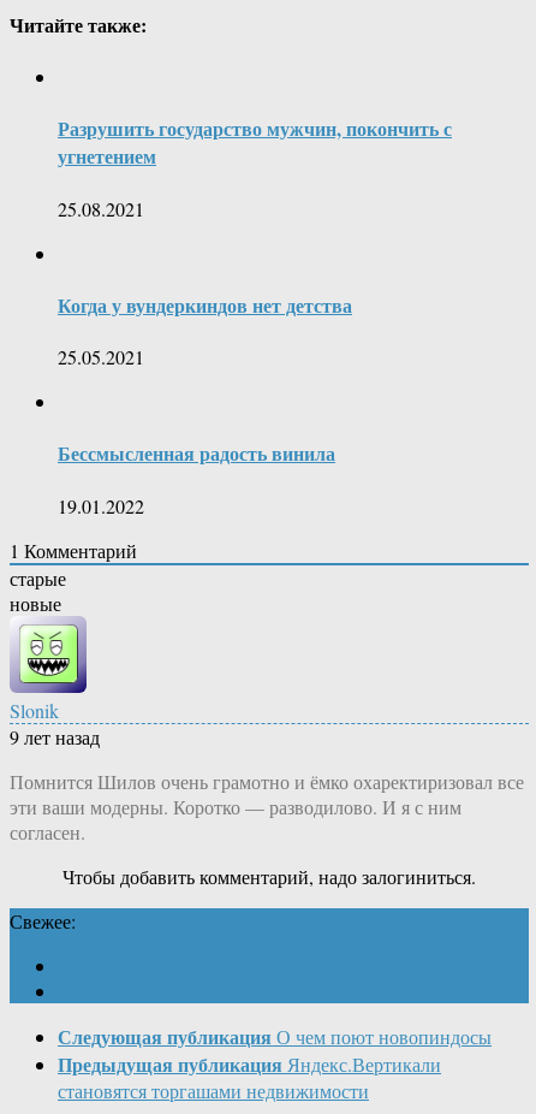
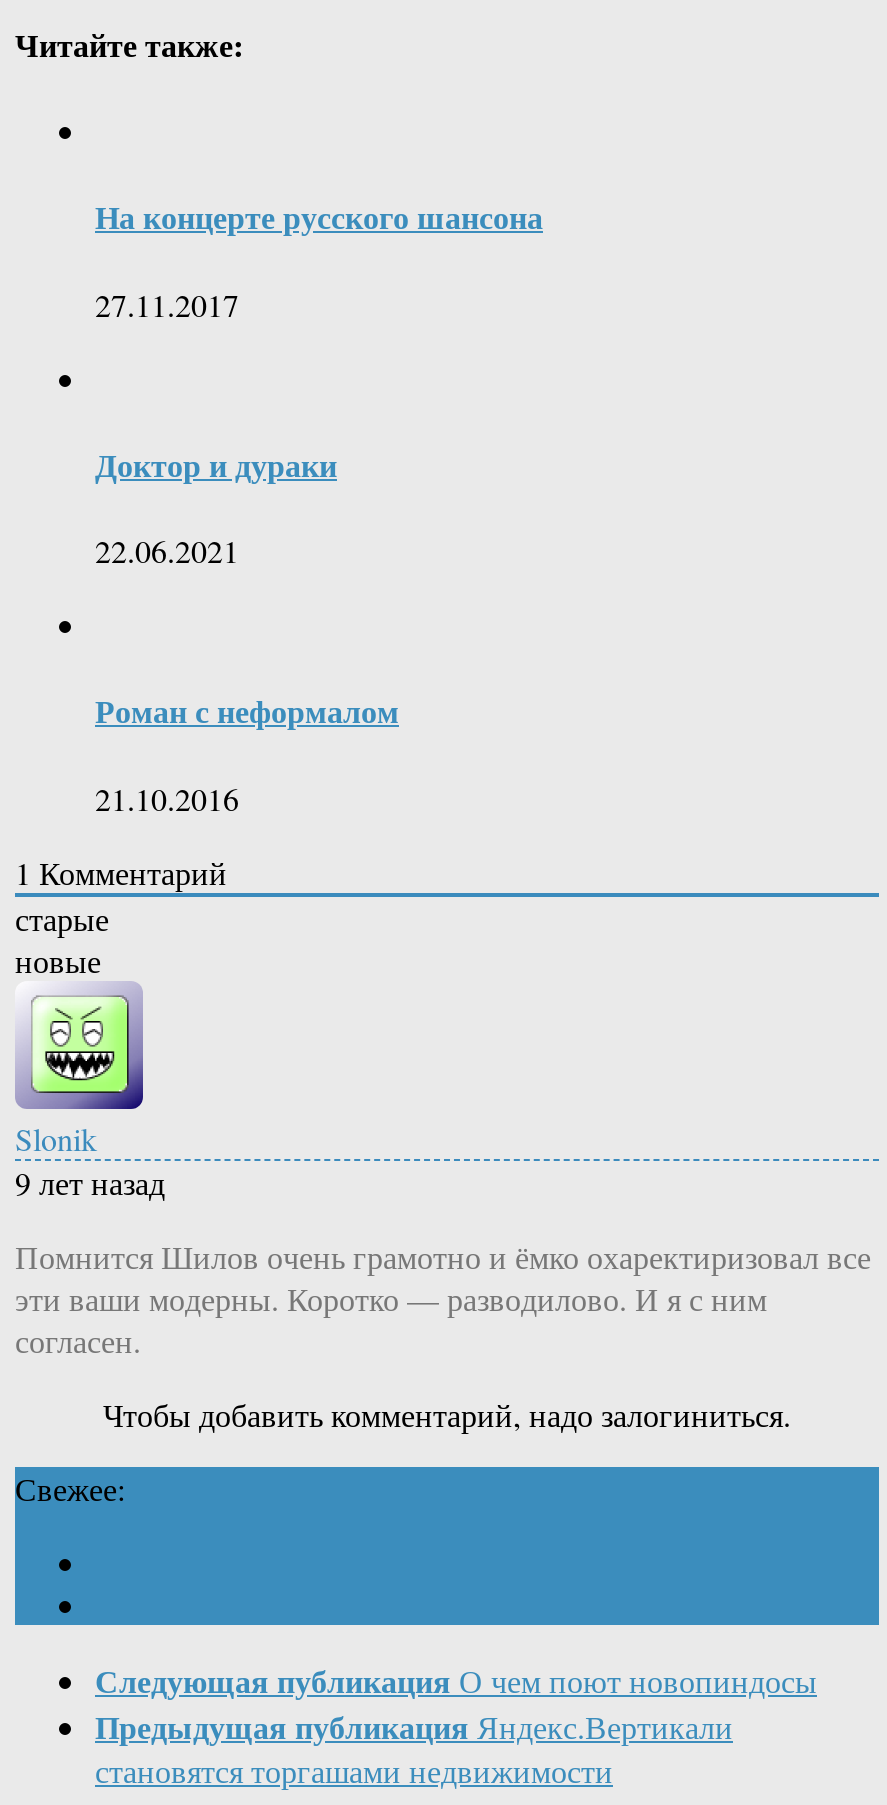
[58,115,452,170] Разрушить государство мужчин, покончить с | угнетением -> [95,193,543,239] На концерте русского шансона
[58,195,144,221] 25.08.2021 -> [95,282,239,324] 27.11.2017
[58,291,352,319] Когда у вундеркиндов нет детства -> [95,441,337,487] Доктор и дураки
[58,344,144,369] 25.05.2021 -> [95,529,239,571] 22.06.2021
[58,439,335,467] Бессмысленная радость винила -> [95,688,399,734] Роман с неформалом
[58,493,144,518] 19.01.2022 -> [95,776,239,818] 21.10.2016

